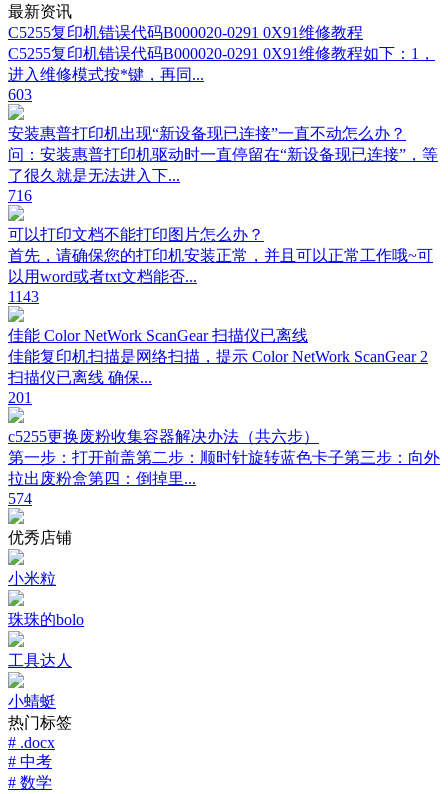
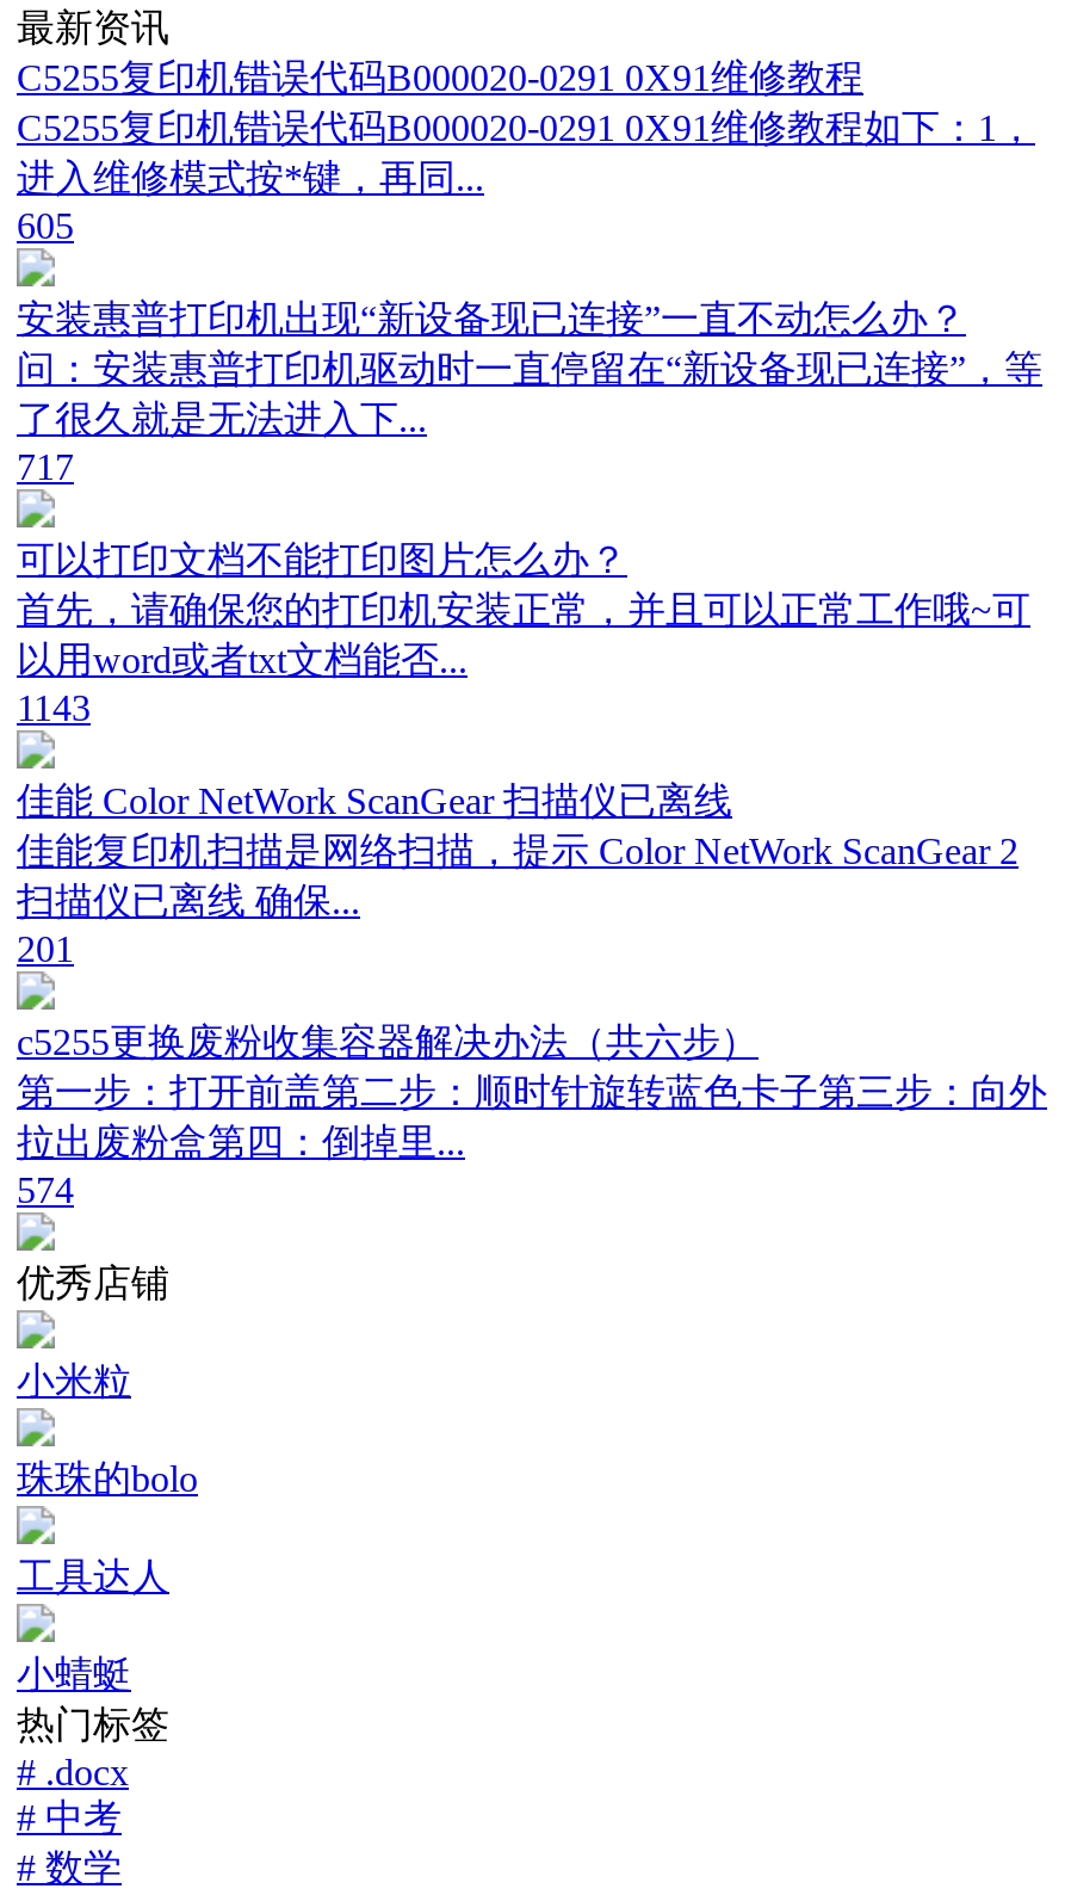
[8,86,32,103] 603 -> [17,205,74,246] 605
[8,187,32,204] 716 -> [17,446,74,487] 717

